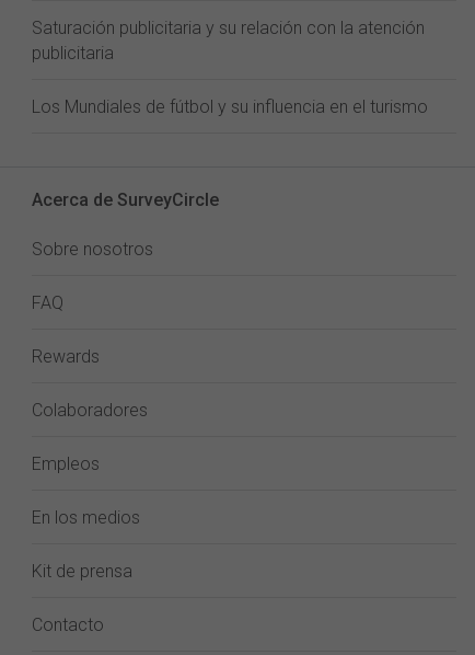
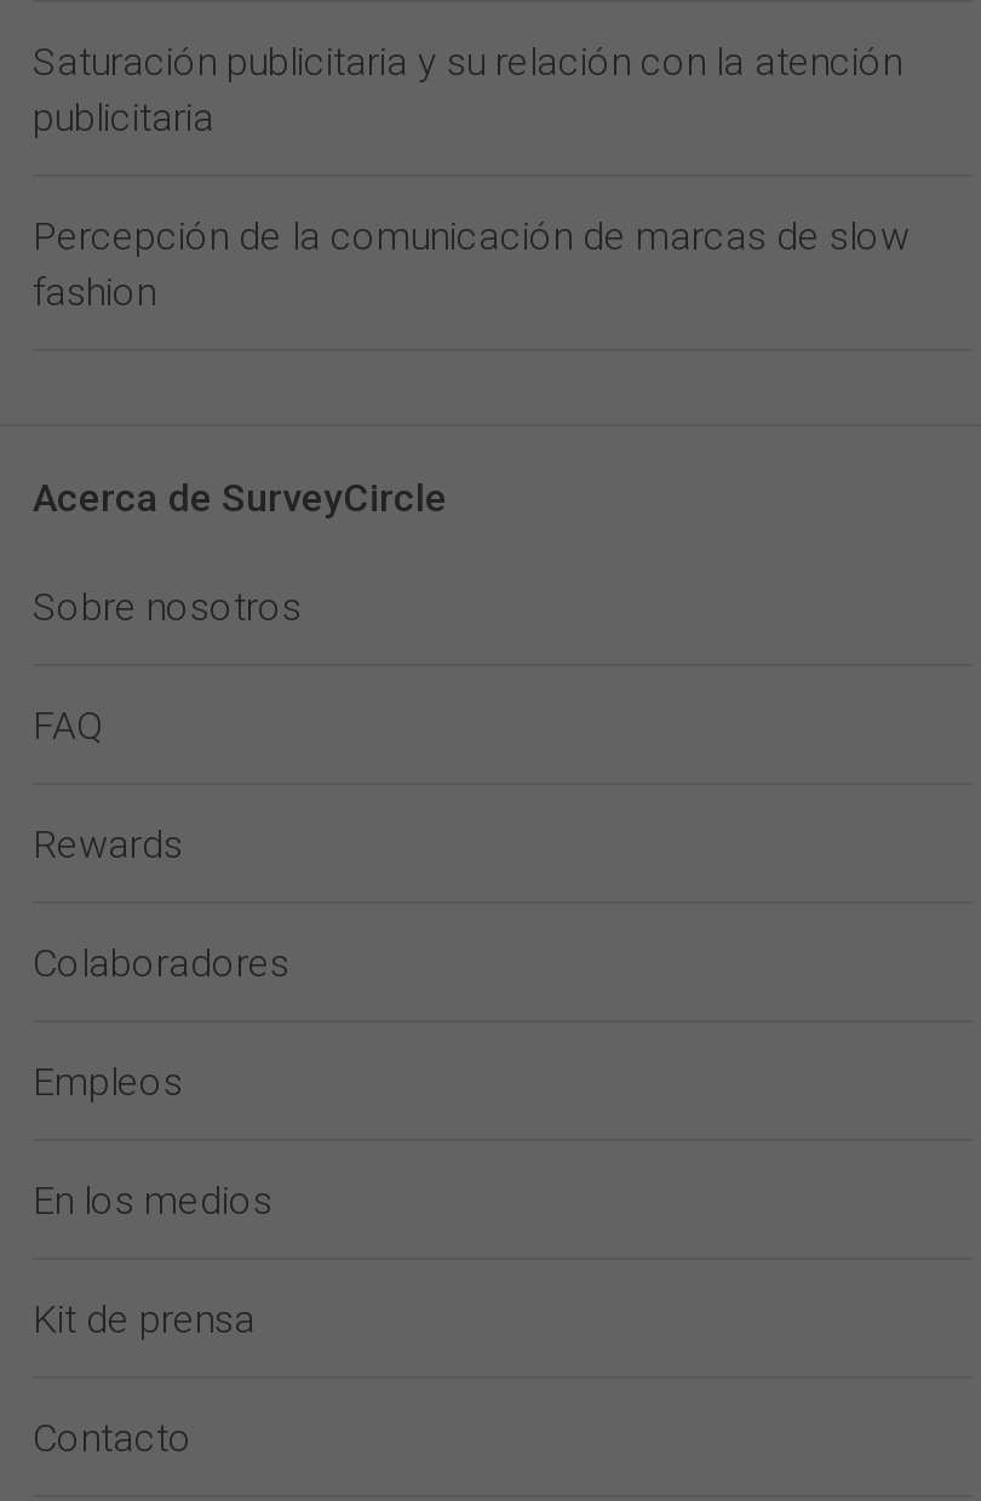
[32,96,428,117] Los Mundiales de fútbol y su influencia en el turismo -> [33,213,910,315] Percepción de la comunicación de marcas de slow | fashion

